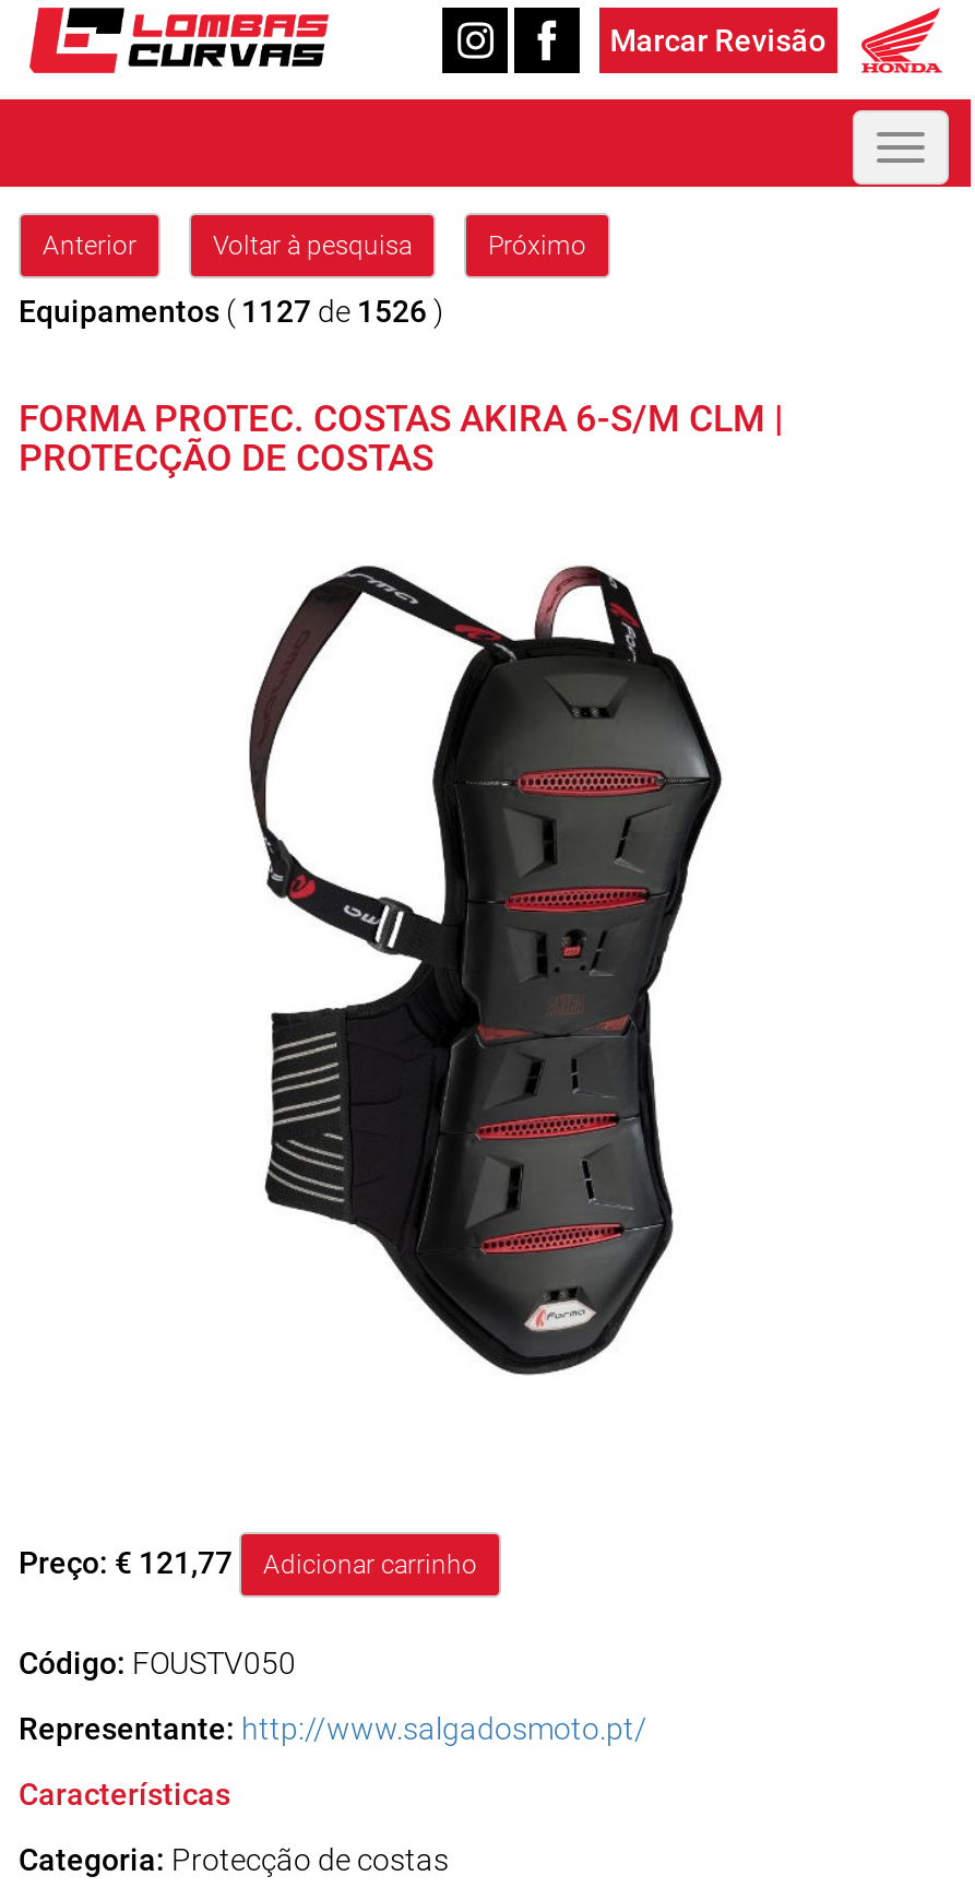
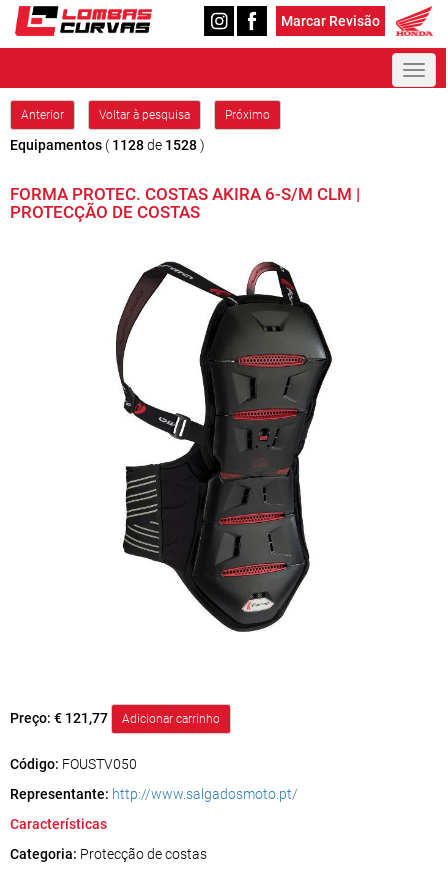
[19,294,444,329] Equipamentos (1127 de 1526) -> [10,137,205,153] Equipamentos (1128 de 1528)

